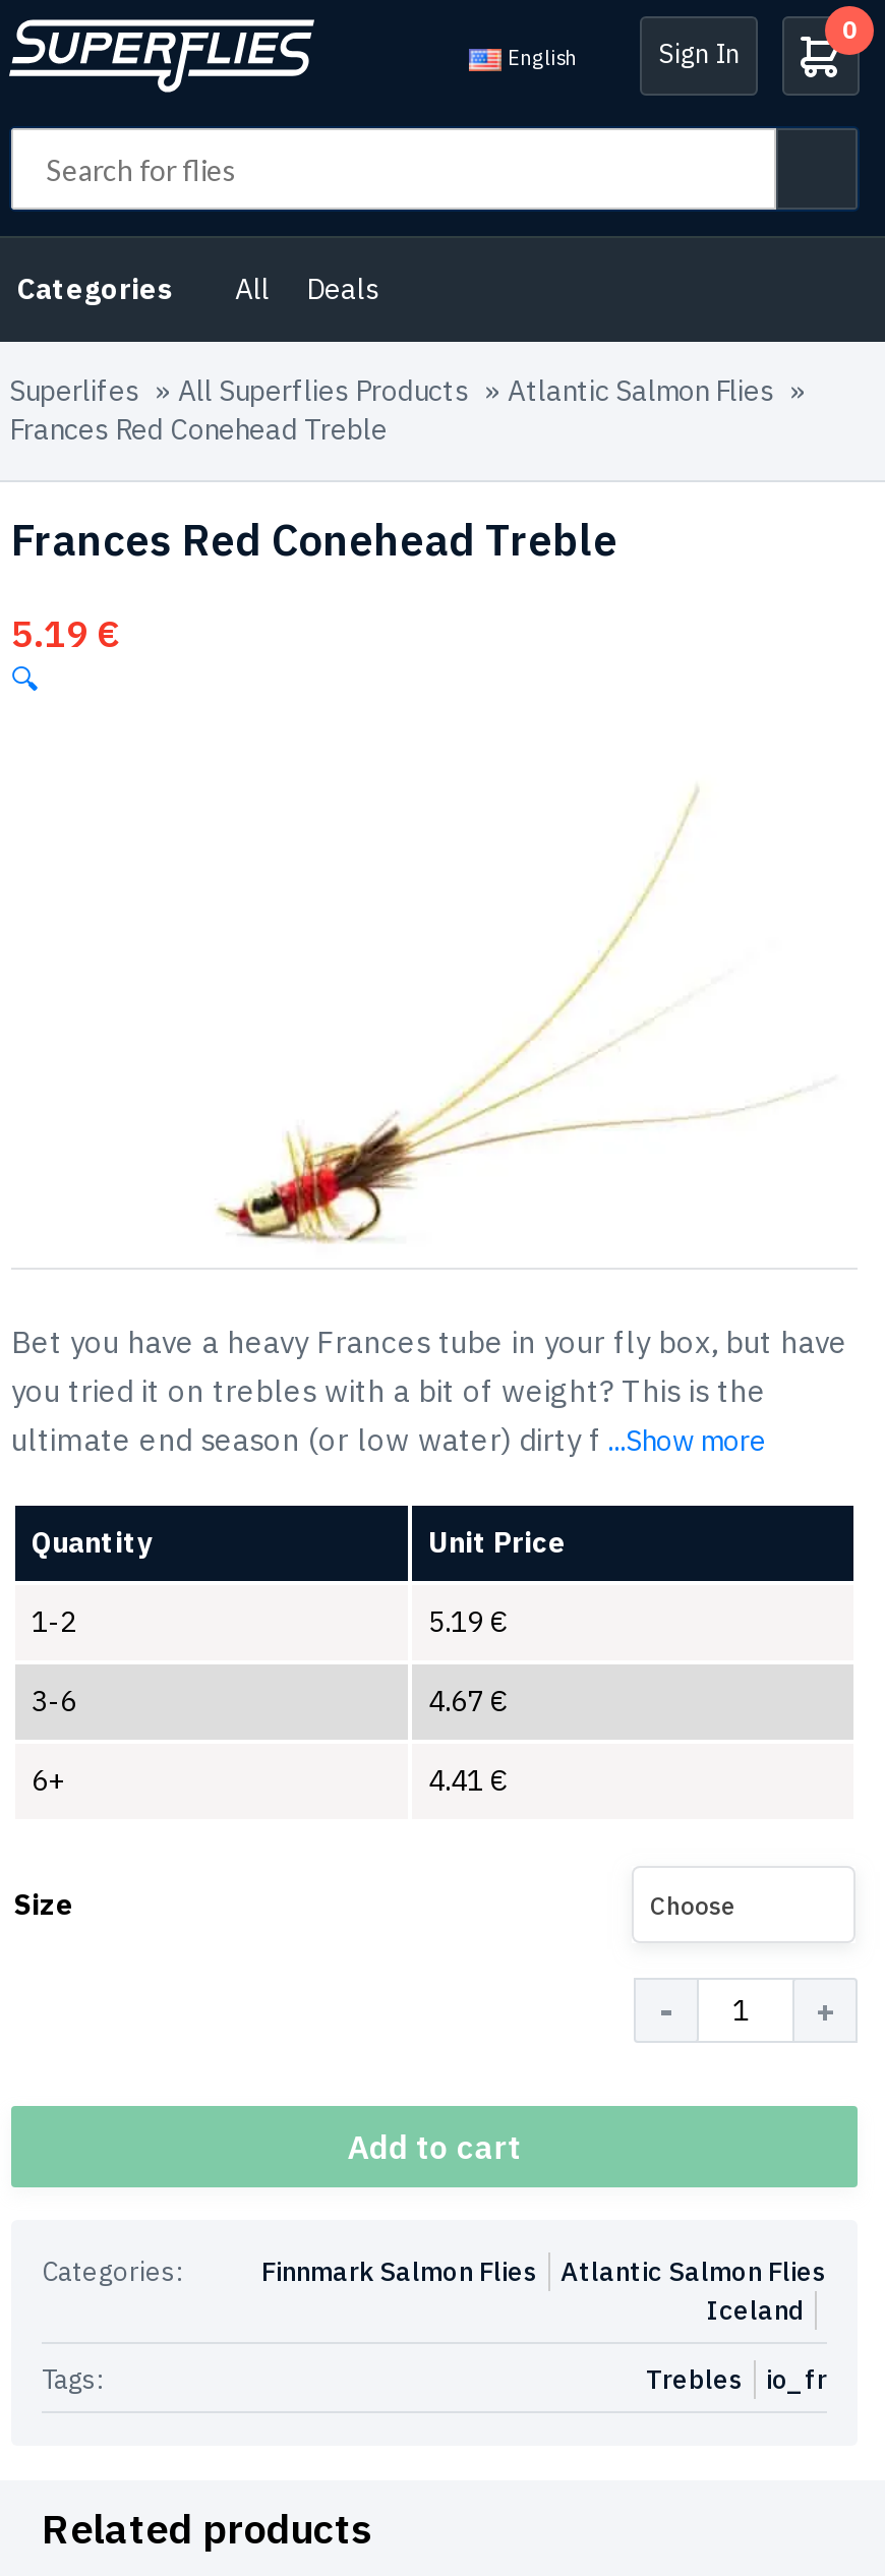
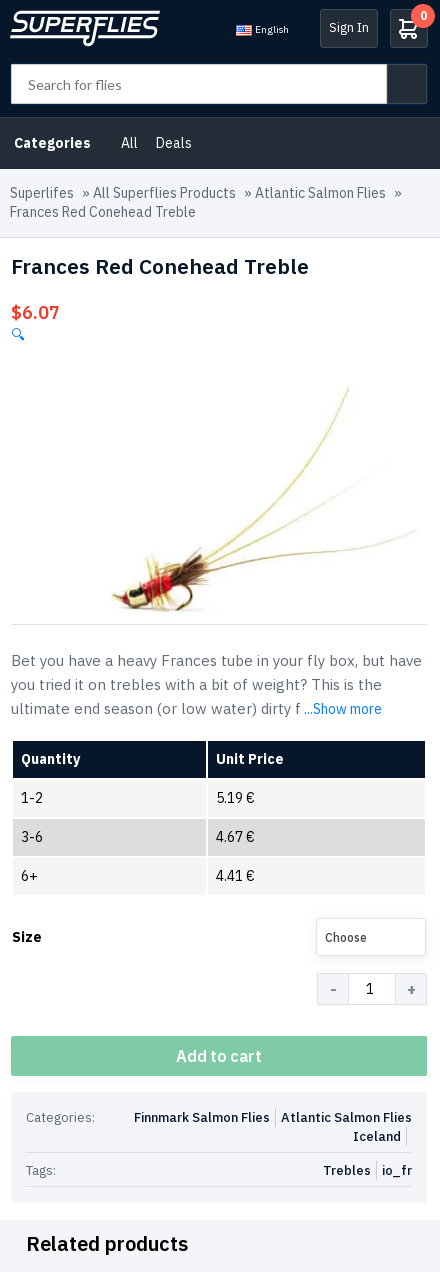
[11,610,119,657] 5.19 € -> [11,301,60,324] $6.07

